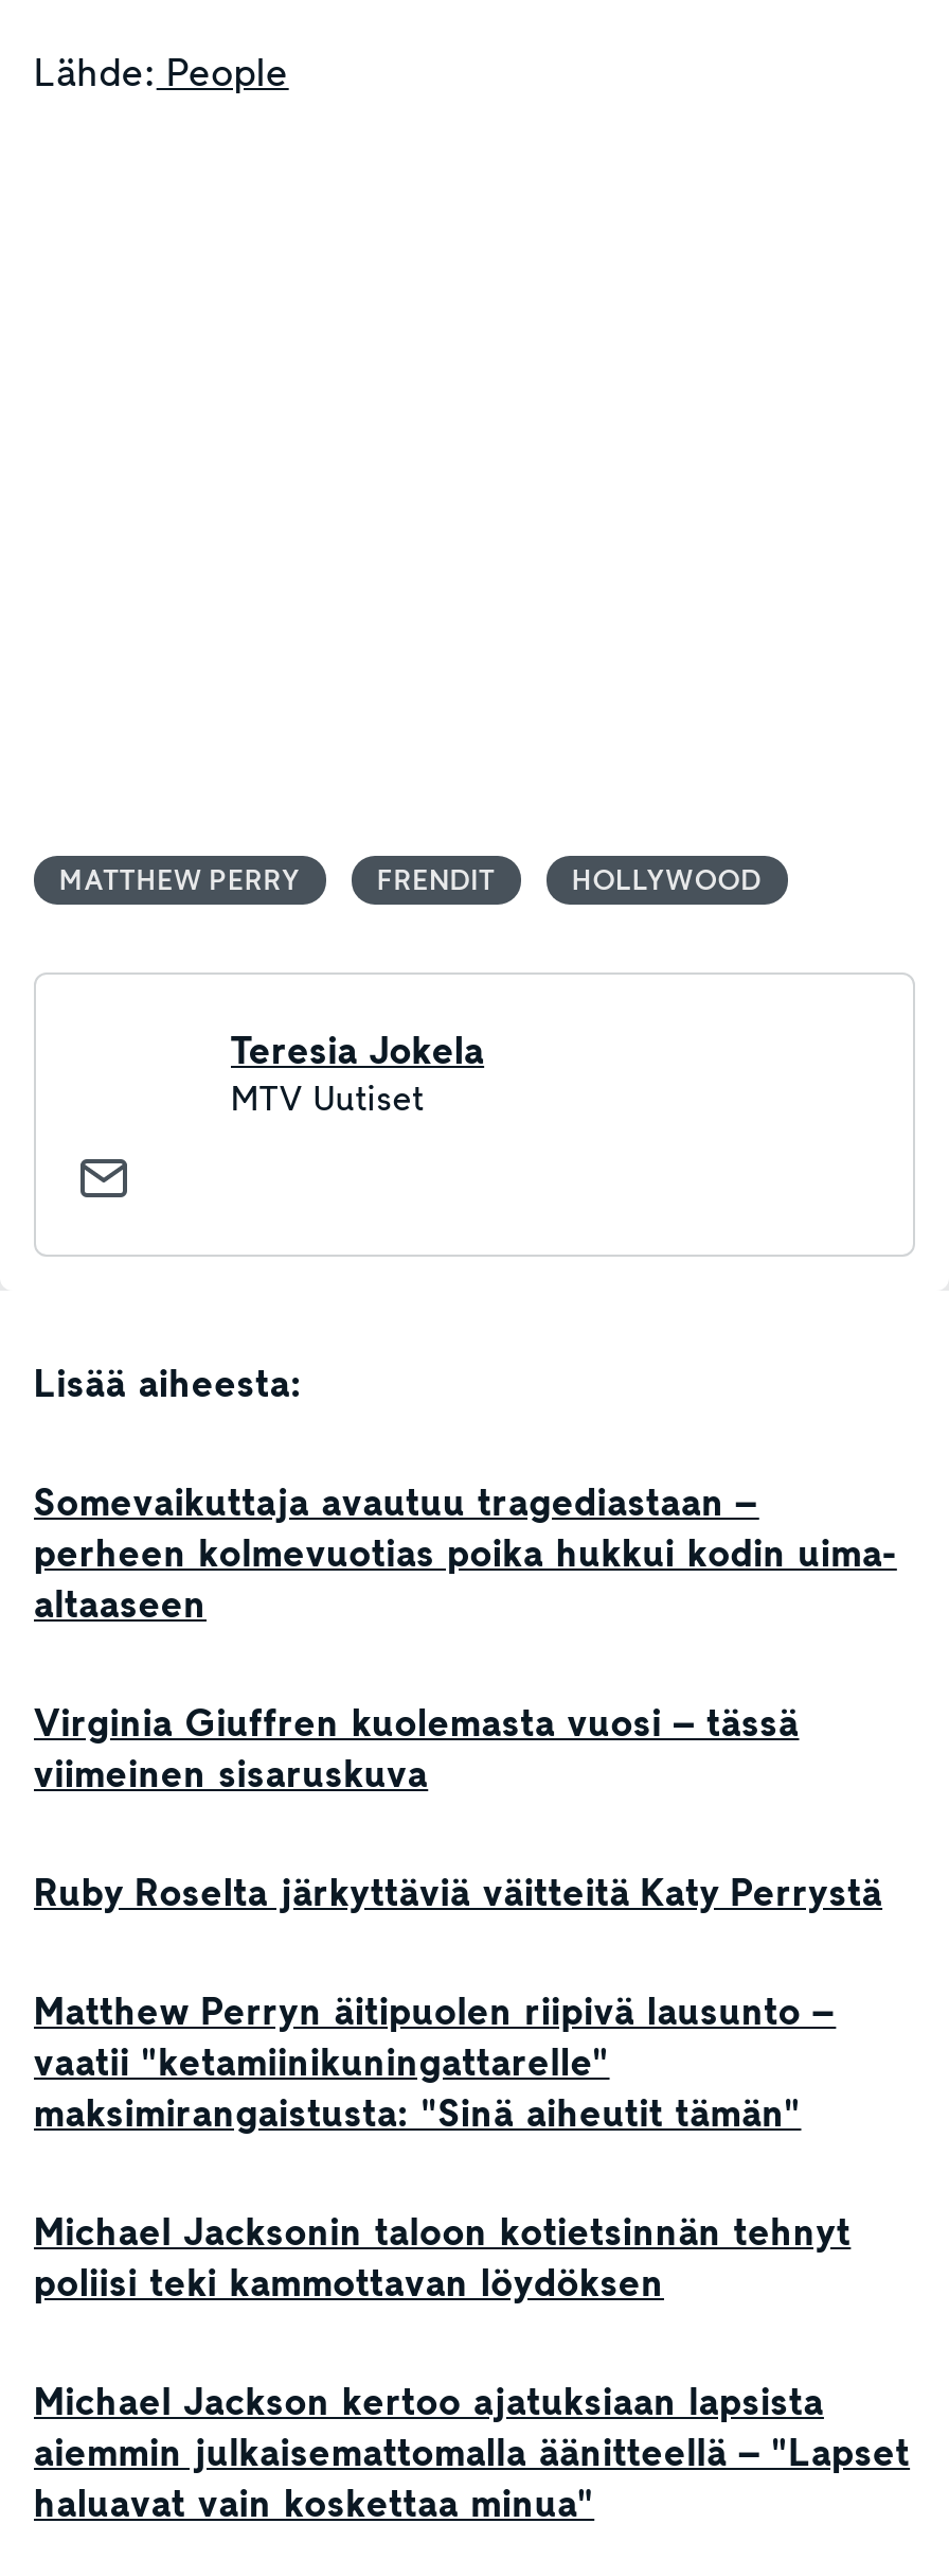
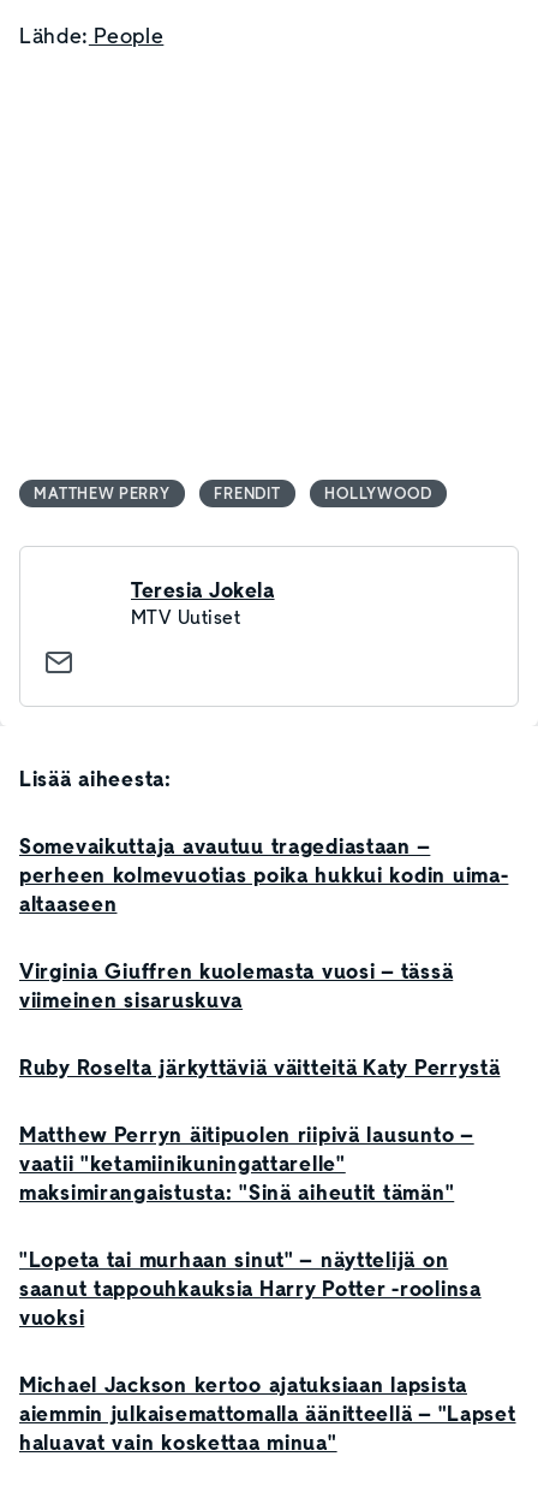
[34,2207,851,2309] Michael Jacksonin taloon kotietsinnän tehnyt | poliisi teki kammottavan löydöksen -> [19,1246,481,1332] "Lopeta tai murhaan sinut" – näyttelijä on | saanut tappouhkauksia Harry Potter -roolinsa | vuoksi

